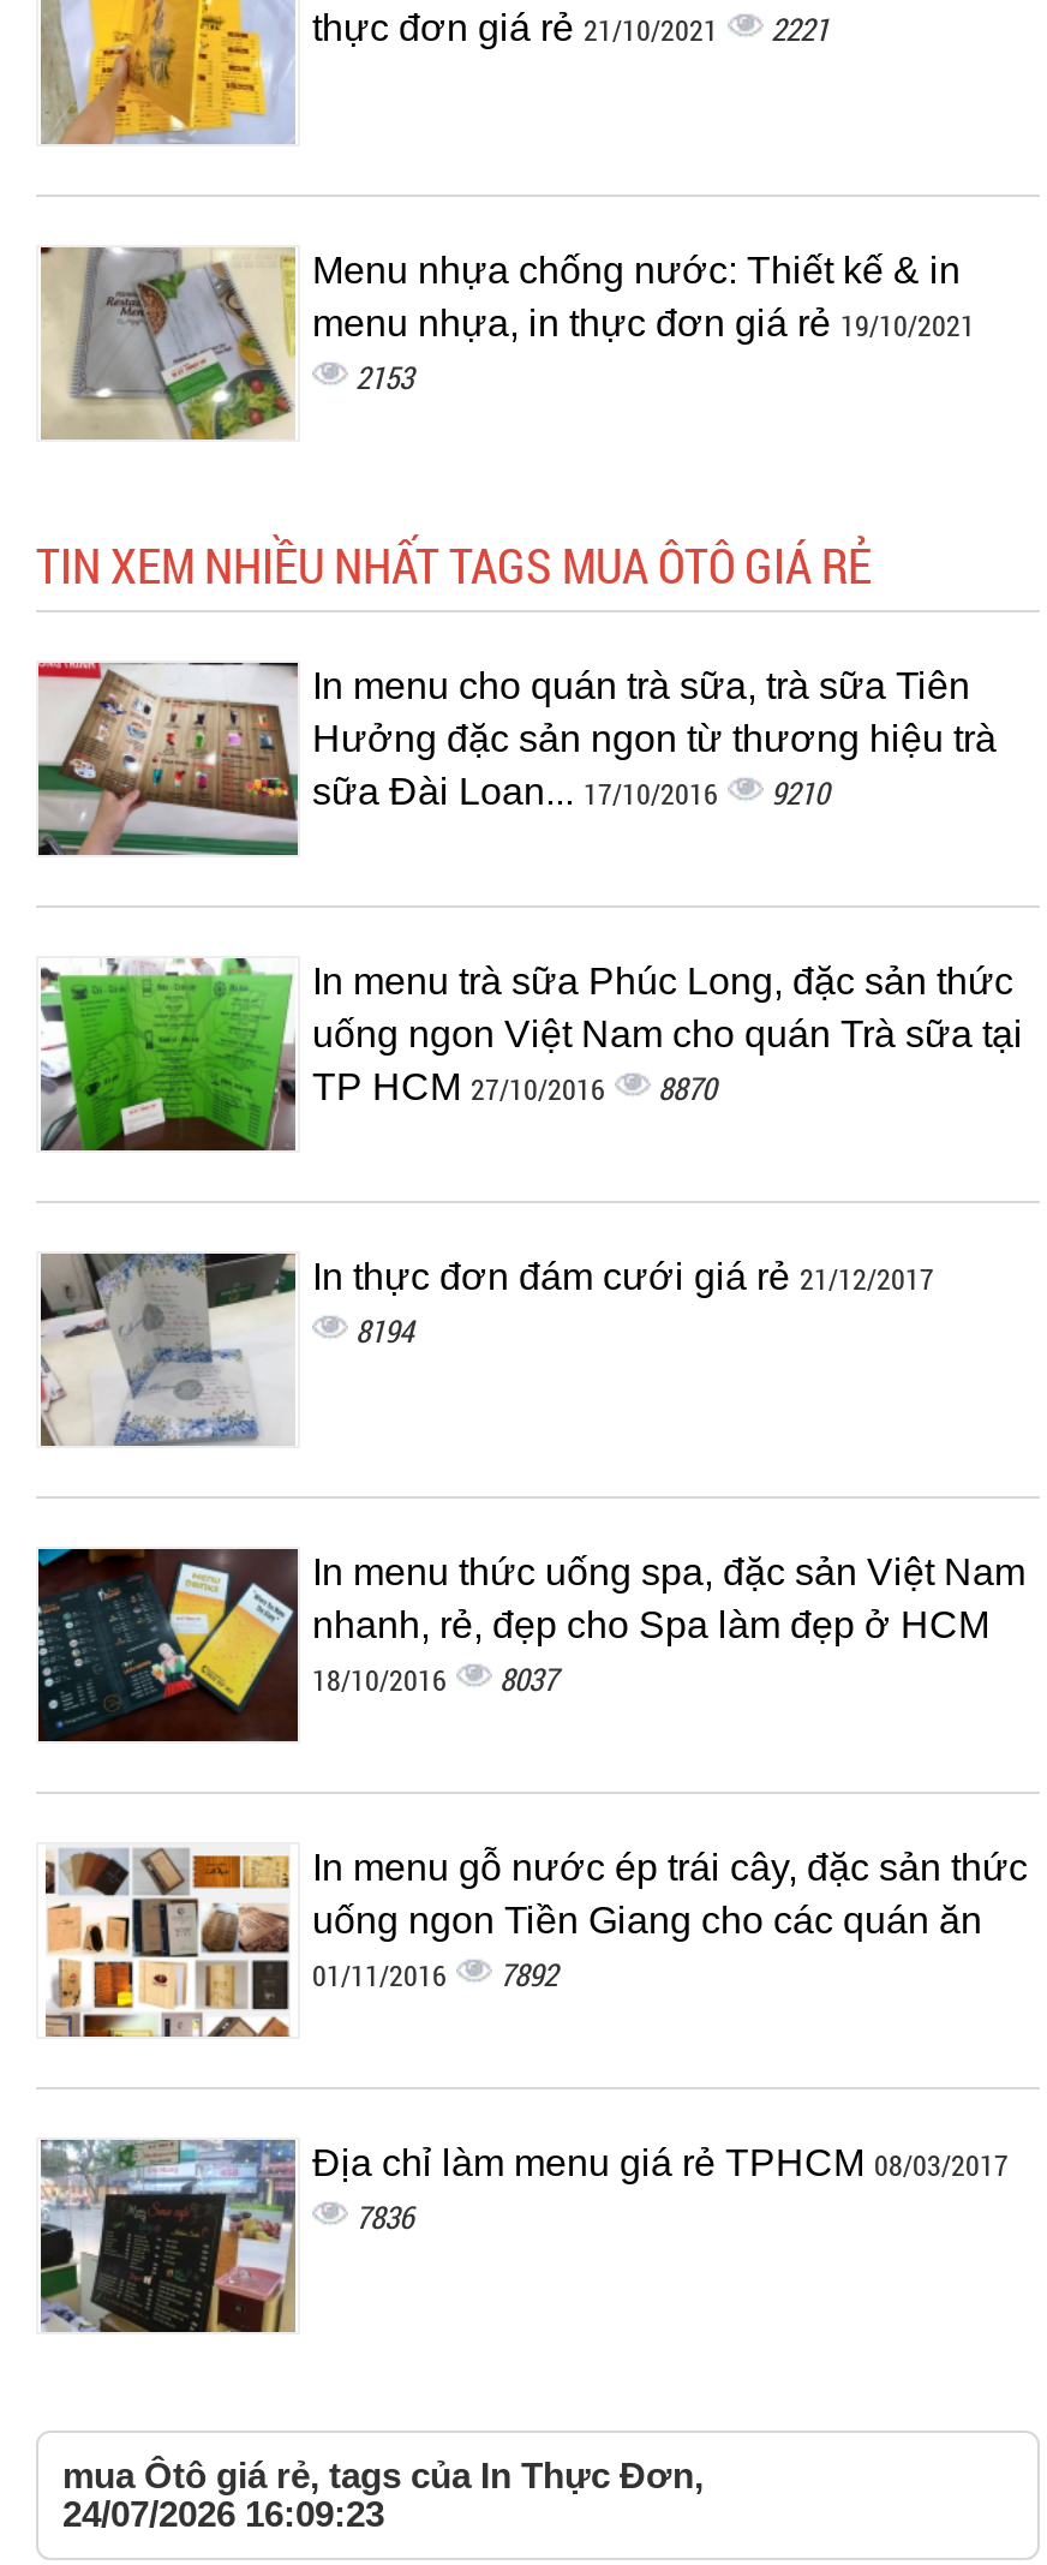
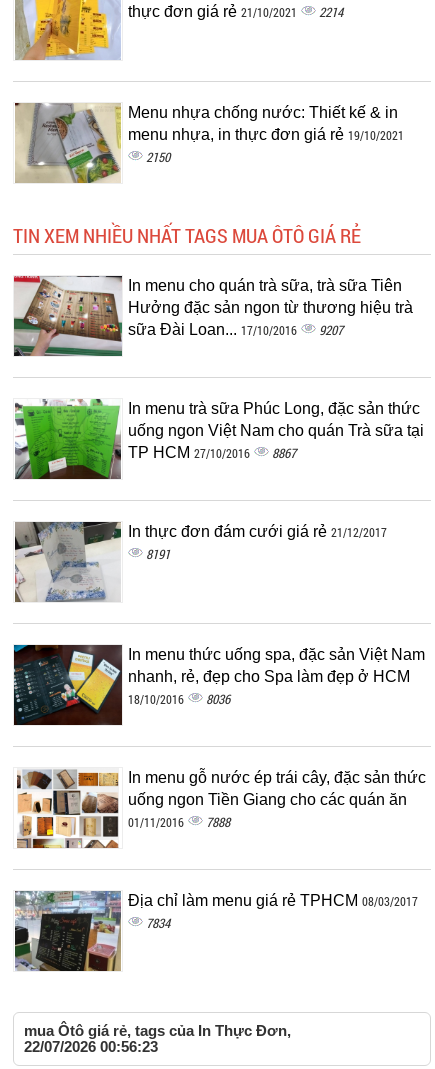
[312,7,828,50] thực đơn giá rẻ 21/10/2021 2221 -> [128,3,343,21] thực đơn giá rẻ 21/10/2021 2214
[355,355,413,399] 2153 -> [146,148,170,166] 2150
[312,771,828,814] sữa Đài Loan... 17/10/2016 9210 -> [128,321,343,339] sữa Đài Loan... 17/10/2016 9207
[312,1066,716,1110] TP HCM 27/10/2016 8870 -> [128,444,296,462] TP HCM 27/10/2016 8867
[355,1309,413,1352] 8194 -> [146,545,170,563] 8191
[312,1657,557,1700] 18/10/2016 8037 -> [128,690,230,708] 18/10/2016 8036
[312,1953,557,1996] 01/11/2016 7892 -> [128,813,230,831] 01/11/2016 7888
[355,2195,413,2238] 7836 -> [146,914,170,932] 7834
[62,2493,384,2534] 24/07/2026 16:09:23 -> [24,1038,158,1055] 22/07/2026 00:56:23

